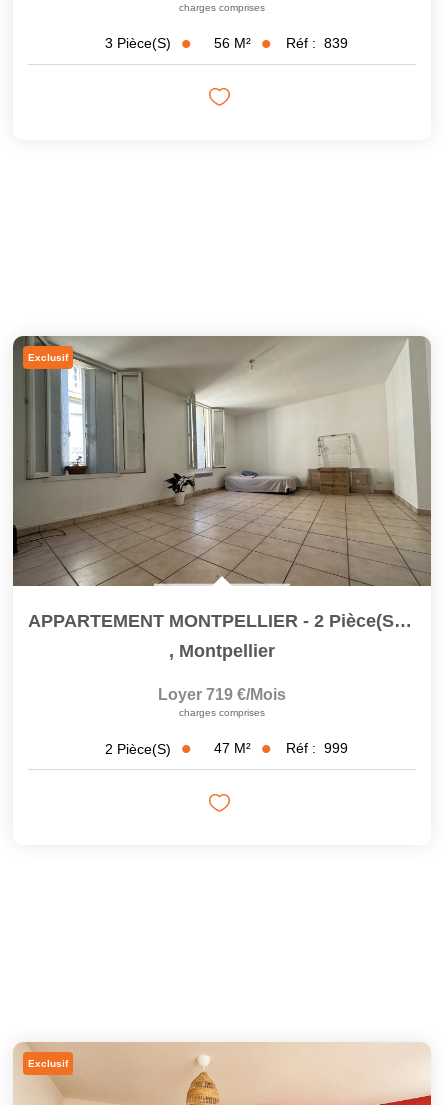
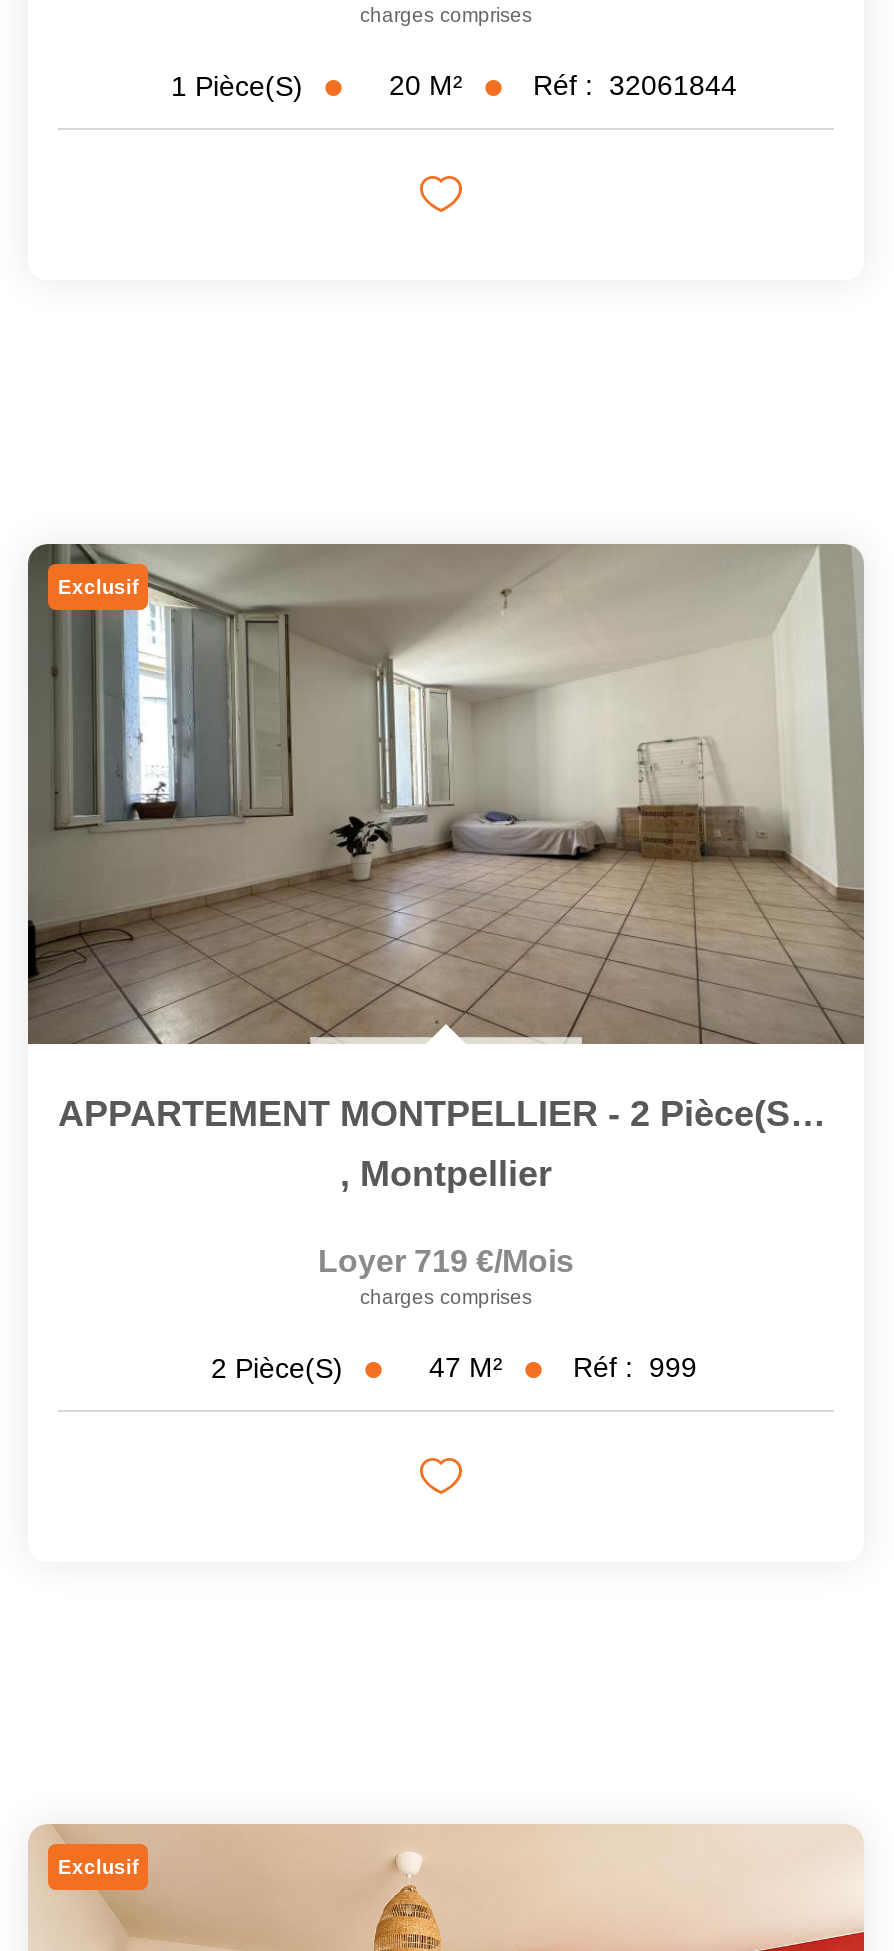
[104,35,170,51] 3 Pièce(s) -> [171,71,303,103] 1 Pièce(s)
[213,34,250,50] 56 M² -> [389,69,463,101] 20 M²
[285,34,347,50] Réf : 839 -> [533,69,737,101] Réf : 32061844

